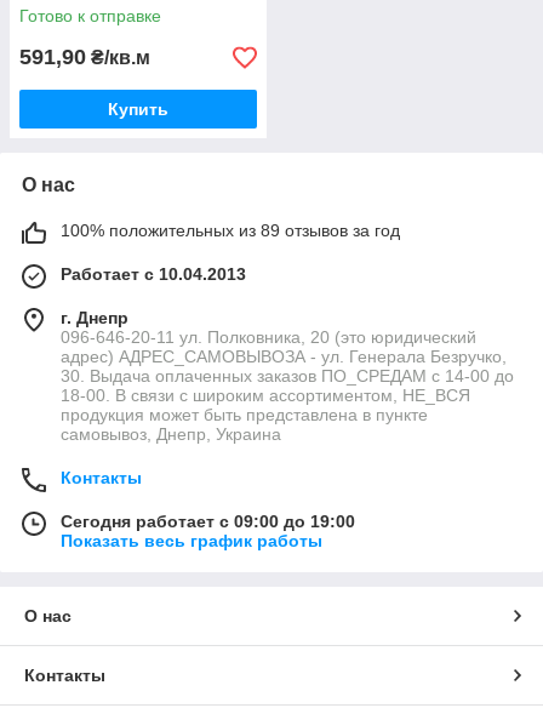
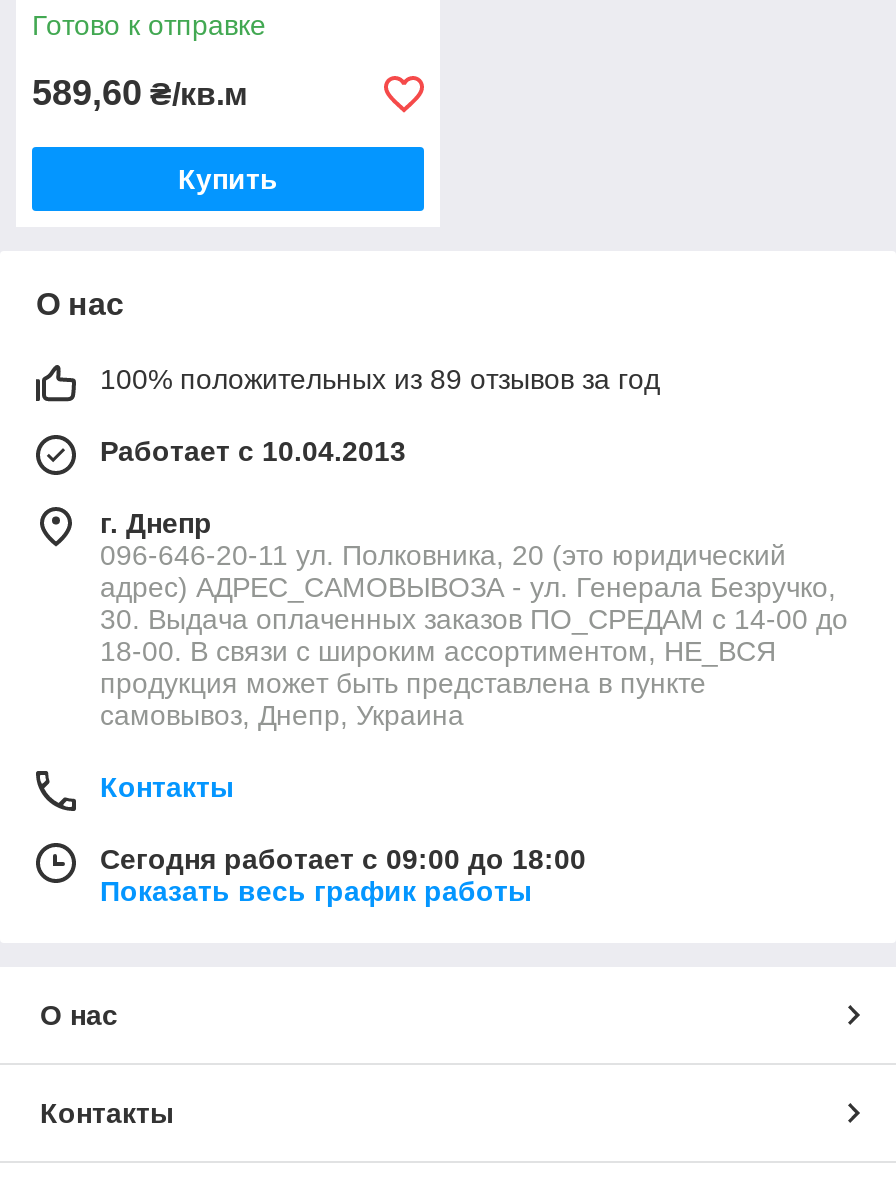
[19,45,150,70] 591,90 ₴/кв.м -> [32,74,248,114] 589,60 ₴/кв.м
[61,512,355,531] Сегодня работает с 09:00 до 19:00 -> [100,844,586,876] Сегодня работает с 09:00 до 18:00

